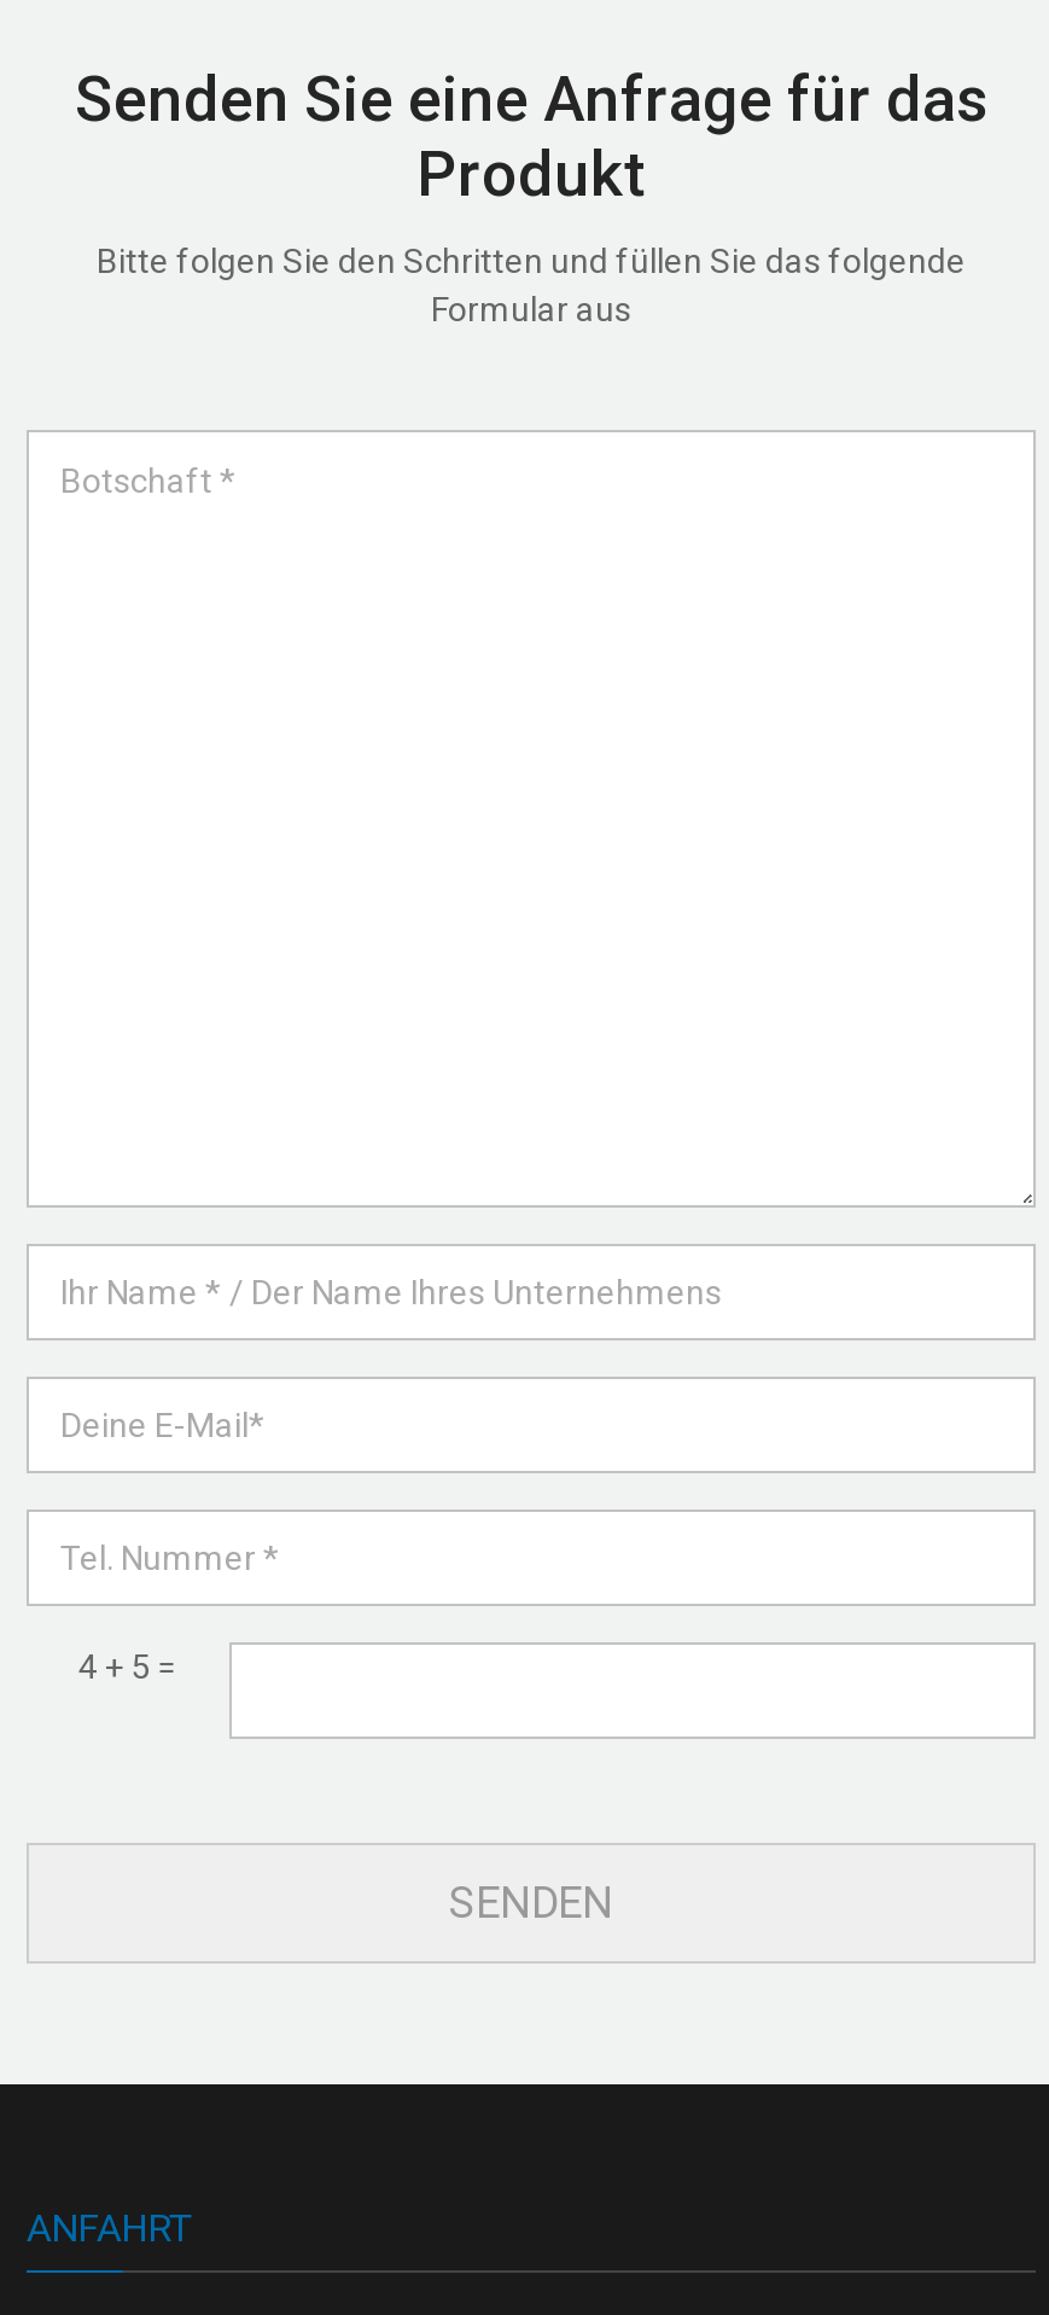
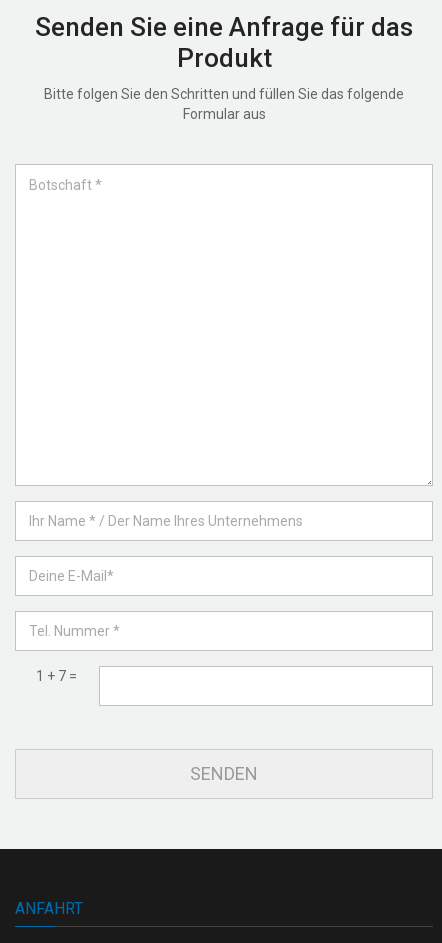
[78,1648,177,1686] 4 + 5 = -> [36,668,77,684] 1 + 7 =

